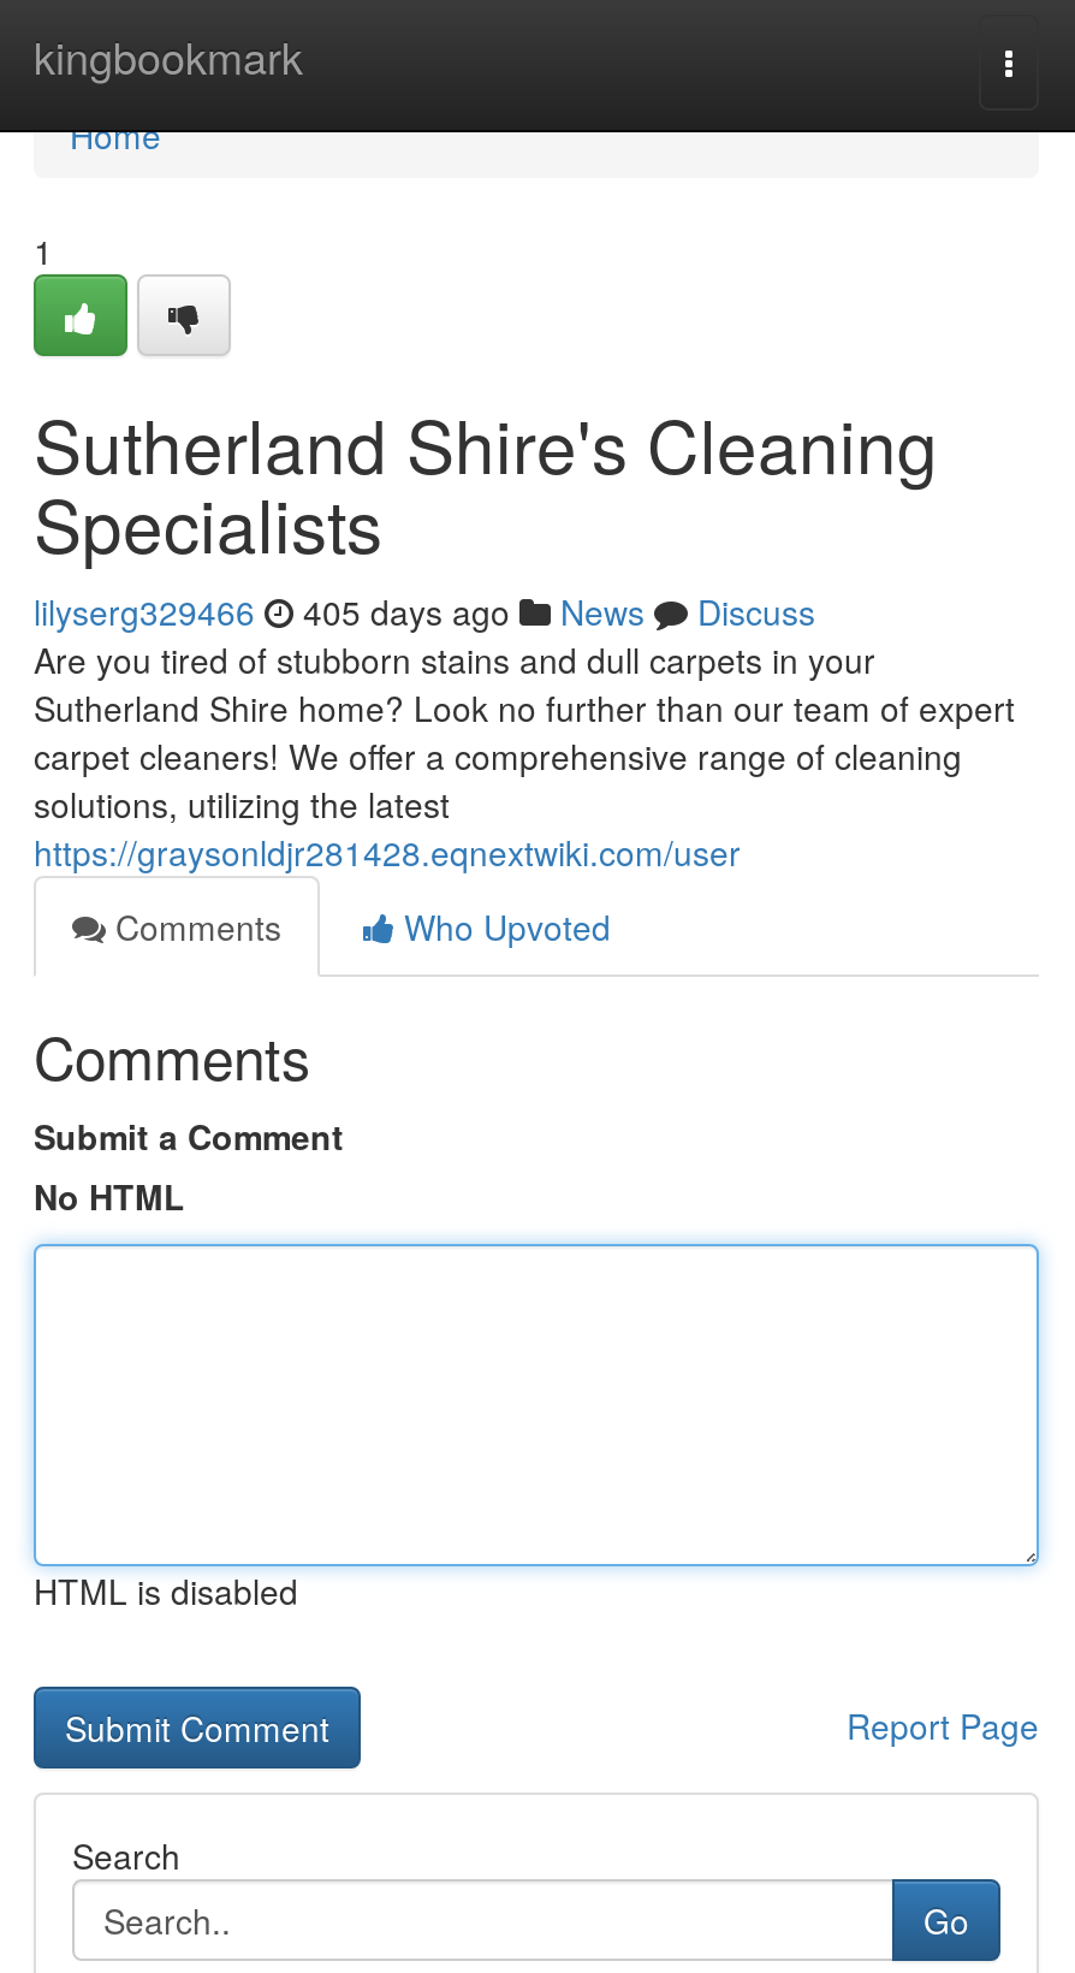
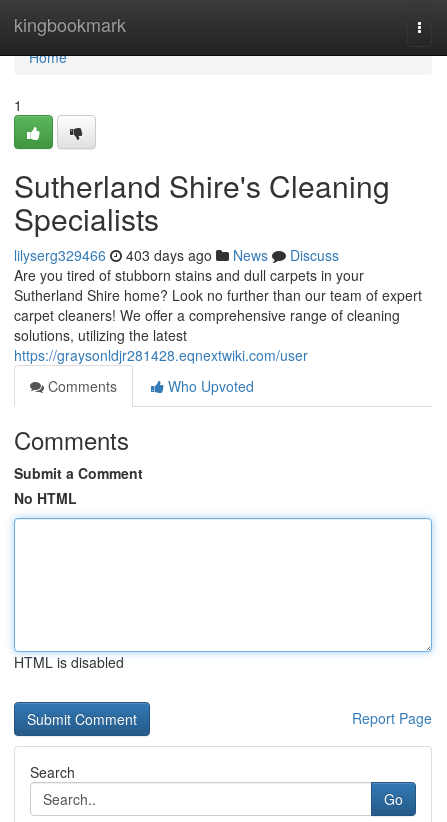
[34,587,815,635] lilyserg329466 405 days ago News Discuss -> [14,245,339,265] lilyserg329466 403 days ago News Discuss

